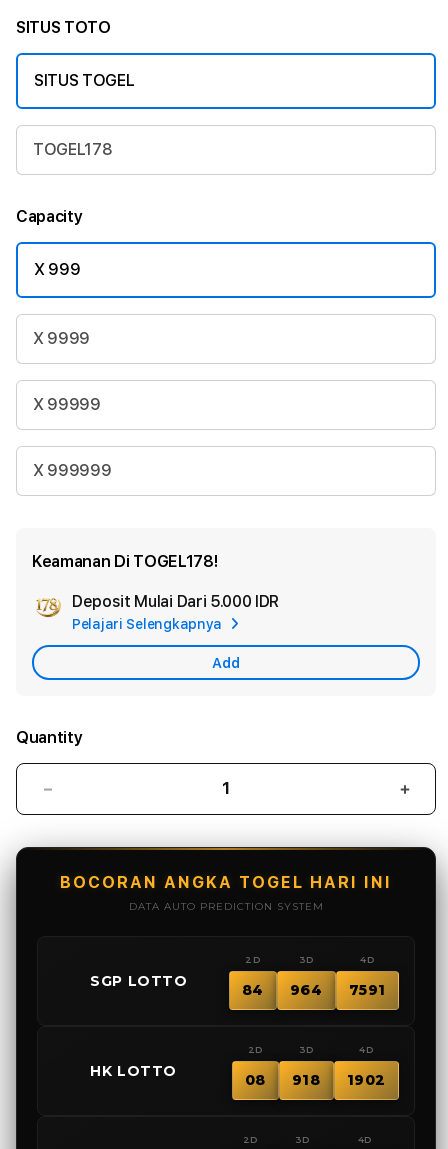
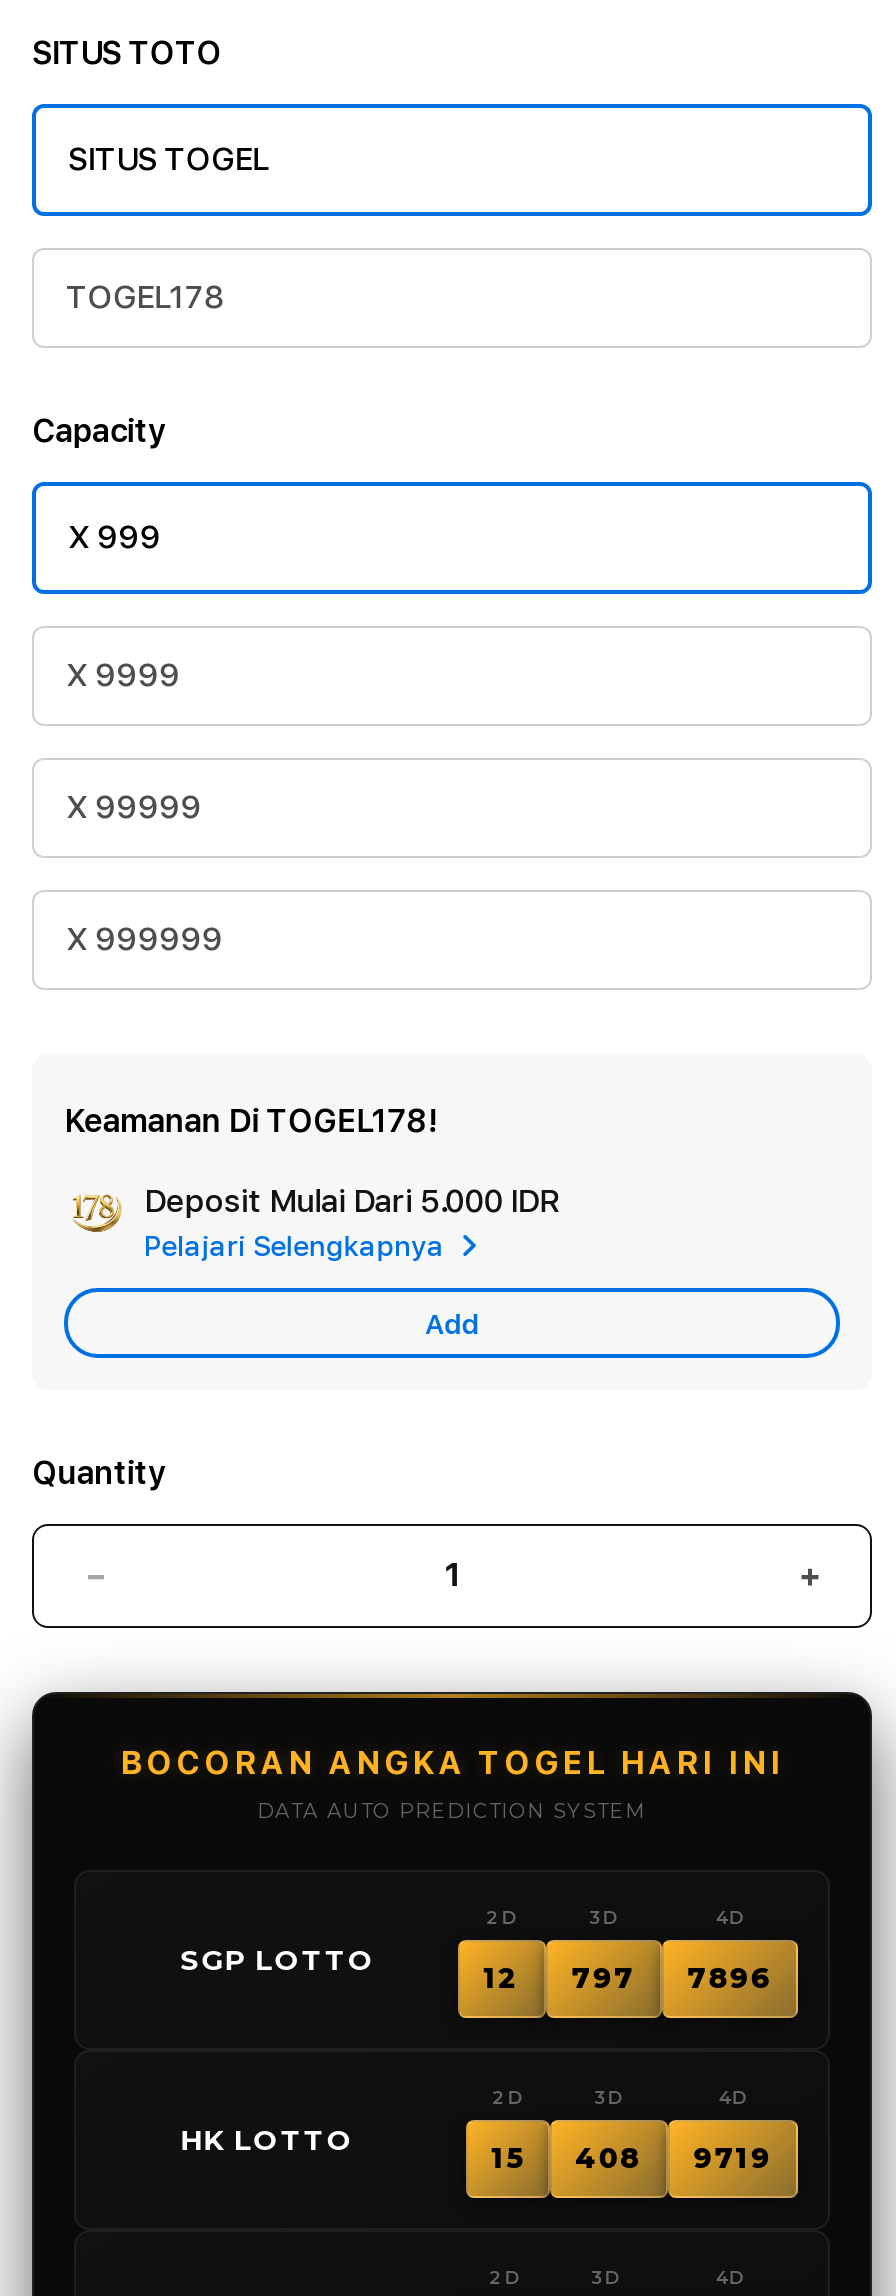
[242,981,264,999] 84 -> [483,1960,520,1996] 12
[290,981,323,999] 964 -> [572,1960,635,1996] 797
[349,981,386,999] 7591 -> [687,1960,772,1996] 7896
[245,1071,266,1089] 08 -> [491,2140,524,2176] 15
[292,1071,321,1089] 918 -> [576,2140,641,2176] 408
[347,1071,386,1089] 1902 -> [693,2140,772,2176] 9719

